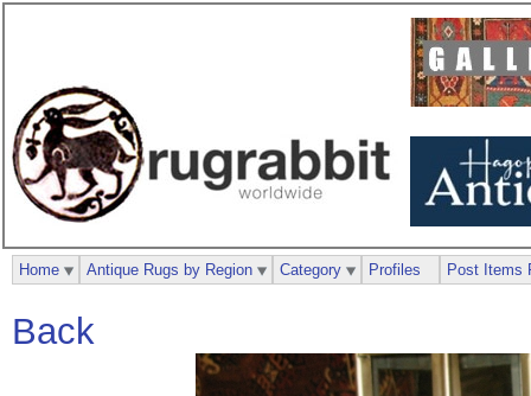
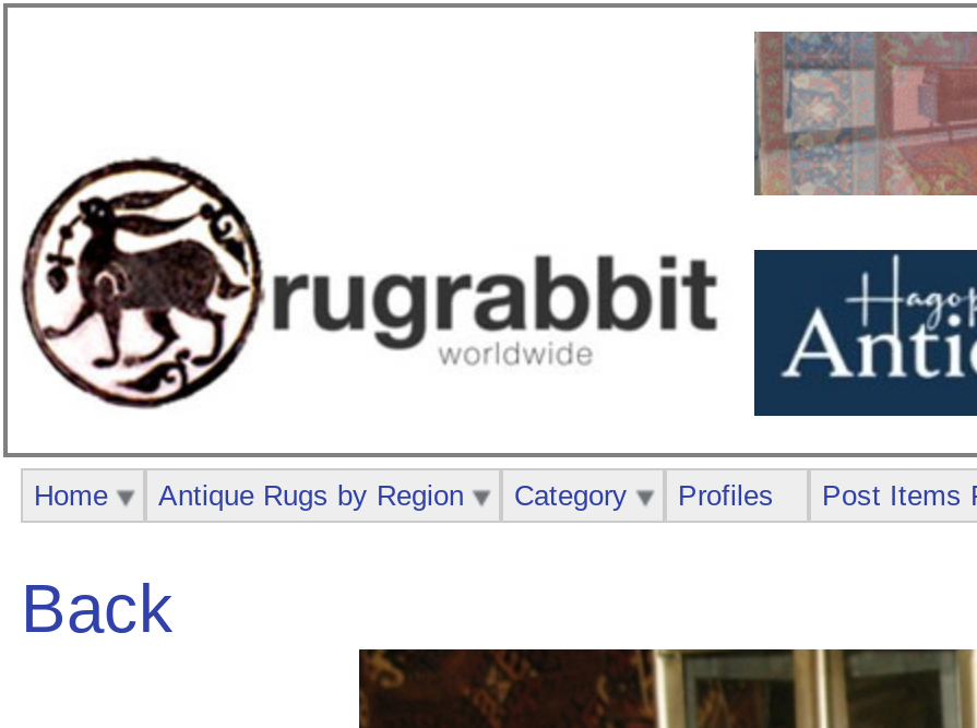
[410,17,527,108] [image] -> [752,32,970,195] [image]

